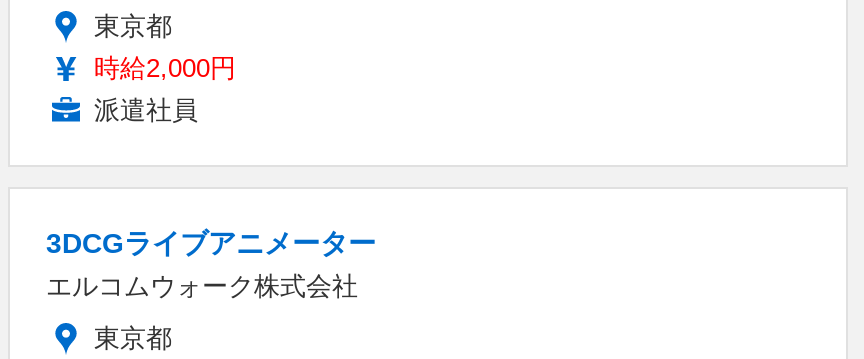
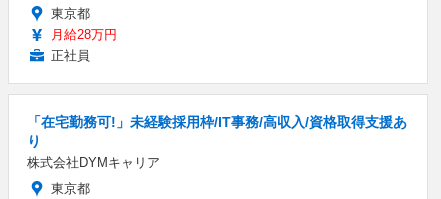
[94,52,236,124] 時給2,000円 | 派遣社員 -> [51,27,117,63] 月給28万円 | 正社員
[46,226,376,300] 3DCGライブアニメーター | エルコムウォーク株式会社 -> [27,114,407,170] 「在宅勤務可!」未経験採用枠/IT事務/高収入/資格取得支援あ | り | 株式会社DYMキャリア

